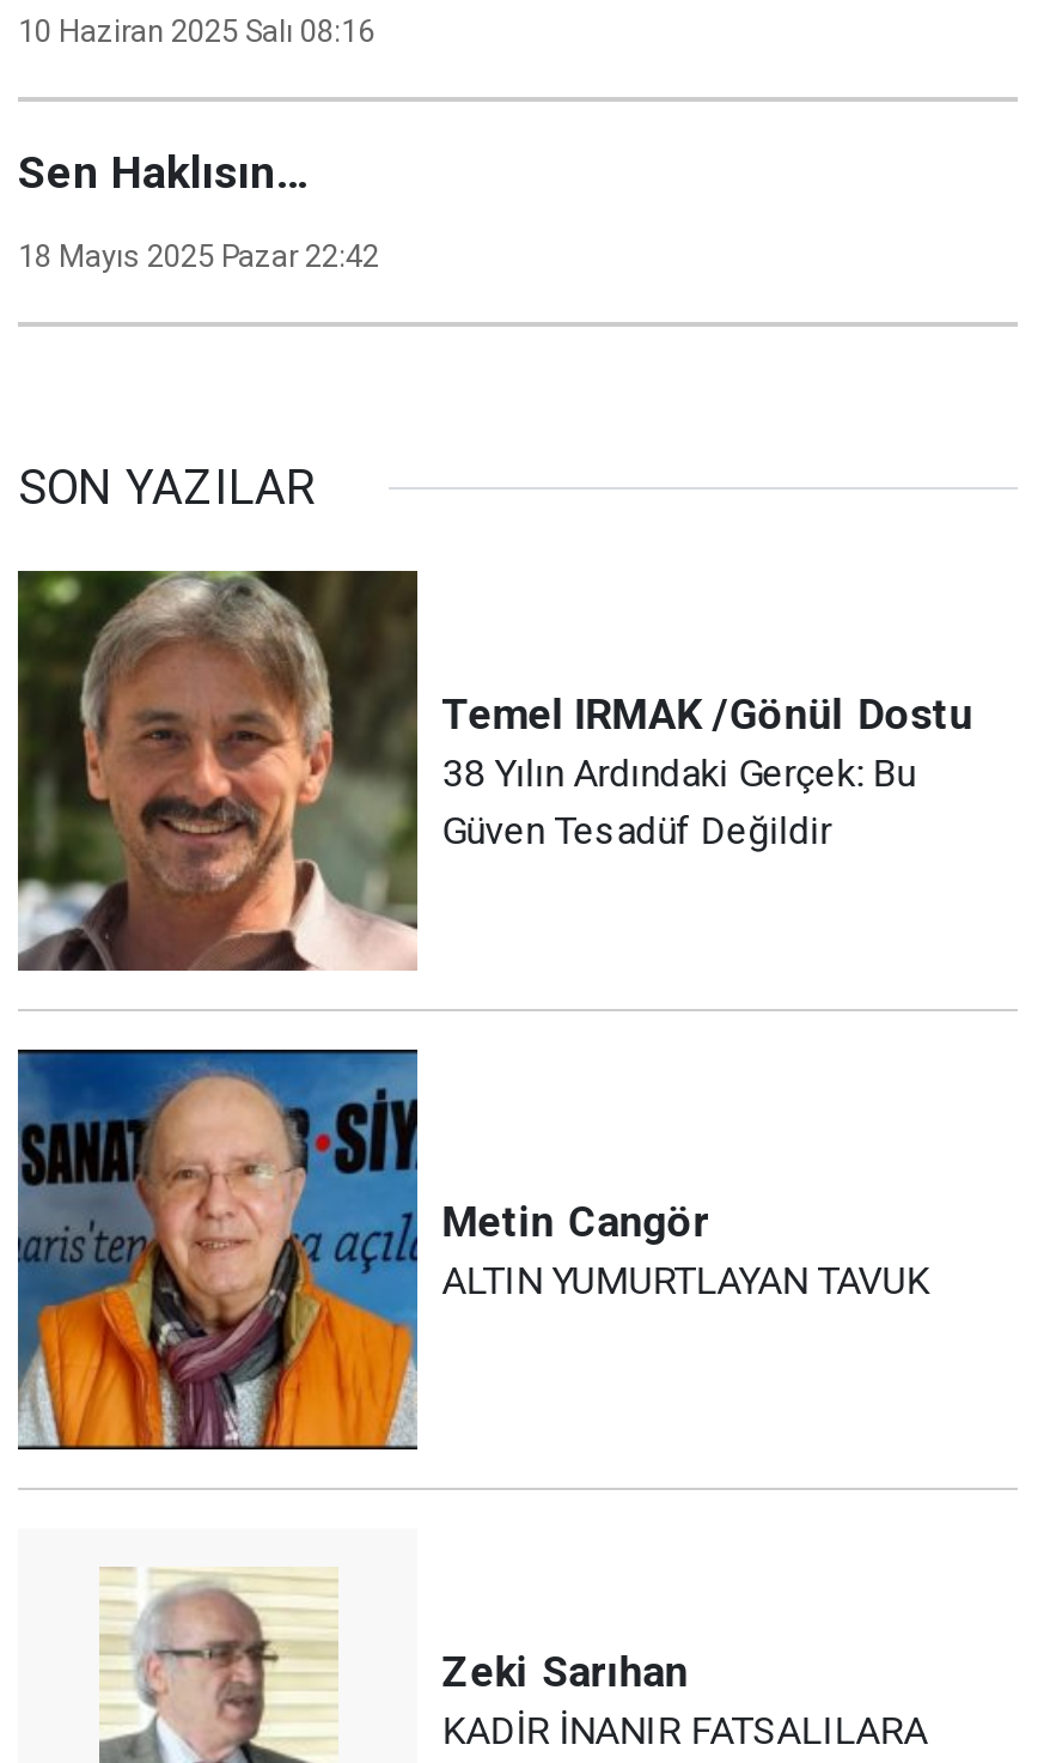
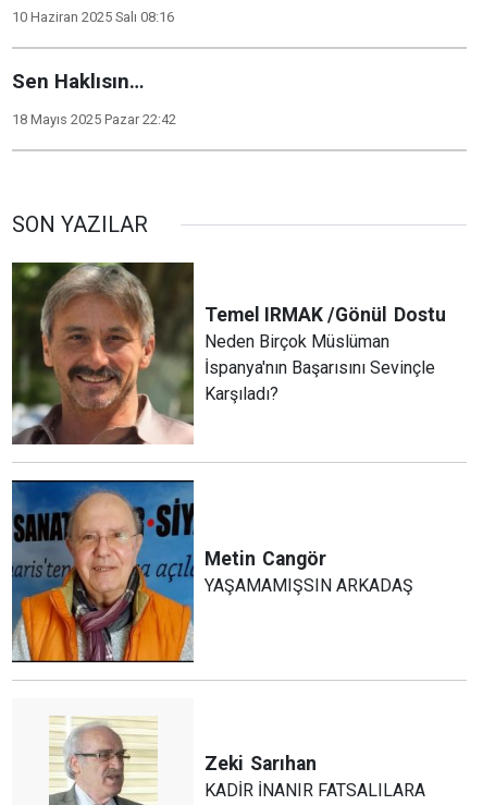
[442,749,915,852] 38 Yılın Ardındaki Gerçek: Bu | Güven Tesadüf Değildir -> [205,331,435,404] Neden Birçok Müslüman | İspanya'nın Başarısını Sevinçle | Karşıladı?
[442,1257,930,1303] ALTIN YUMURTLAYAN TAVUK -> [205,575,414,596] YAŞAMAMIŞSIN ARKADAŞ

